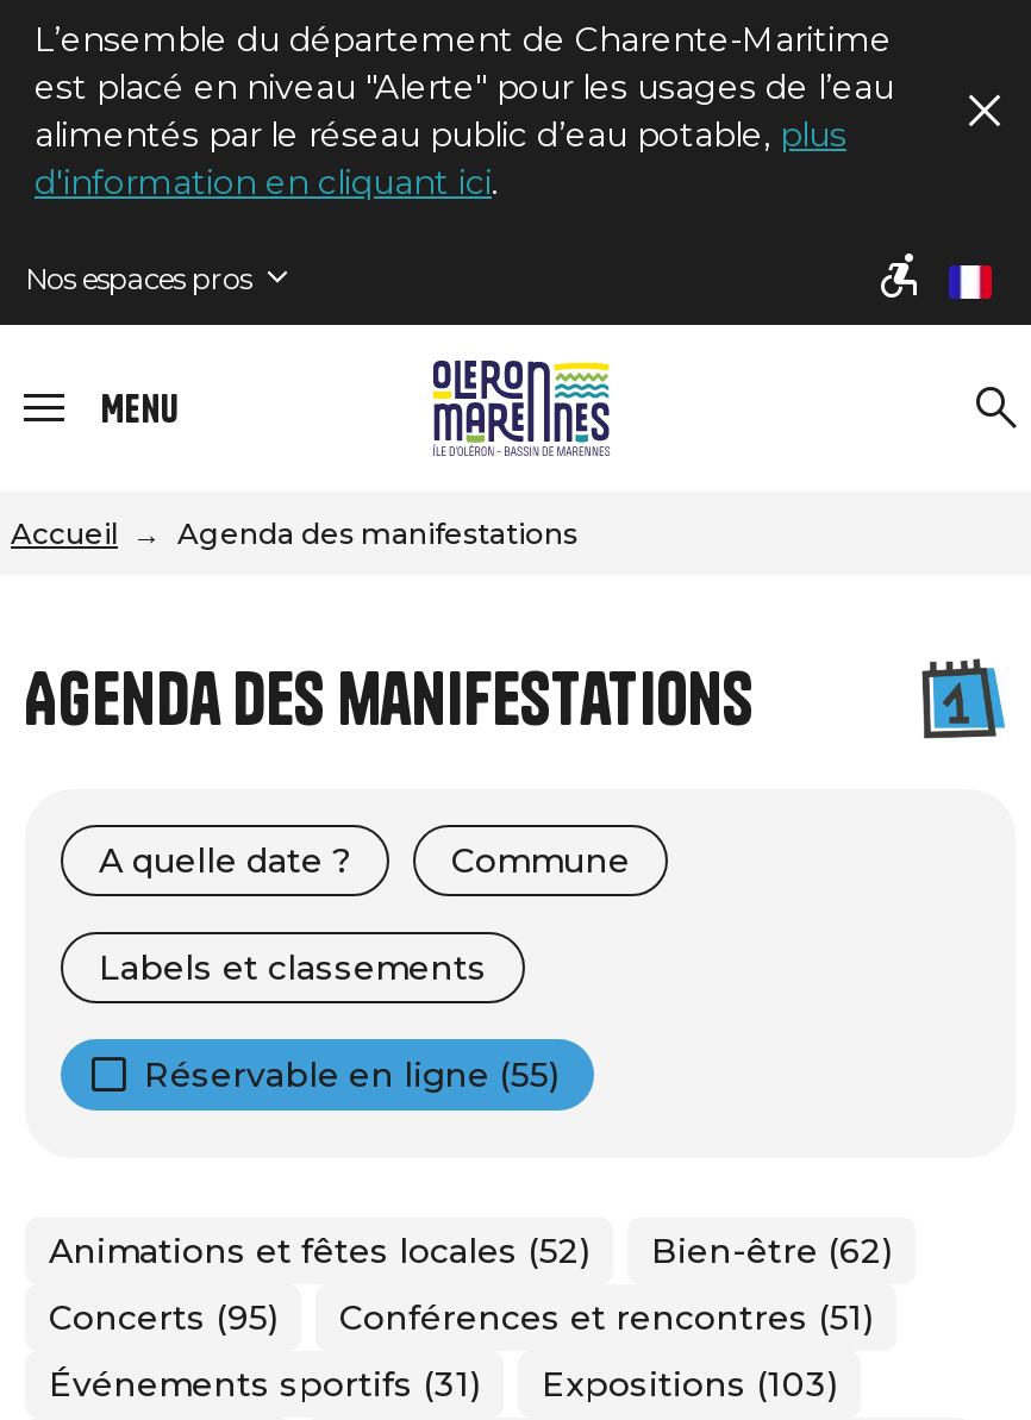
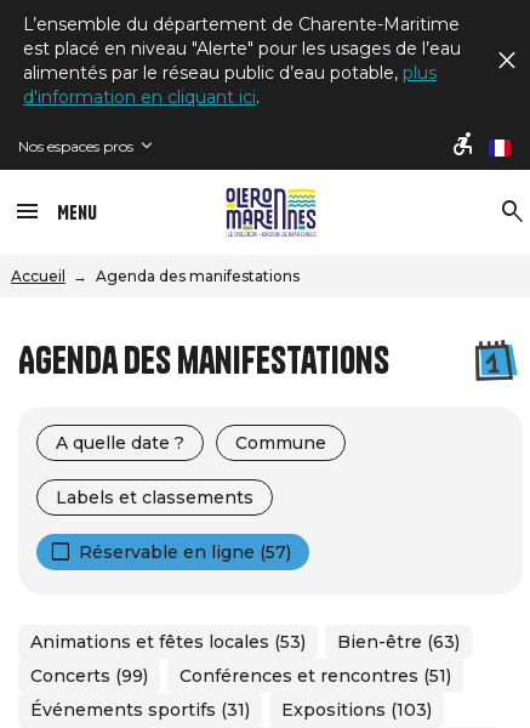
[144,1053,558,1096] Réservable en ligne (55) -> [79,541,291,563] Réservable en ligne (57)
[49,1230,589,1272] Animations et fêtes locales (52) -> [30,631,306,653] Animations et fêtes locales (53)
[651,1230,892,1272] Bien-être (62) -> [337,631,460,653] Bien-être (63)
[49,1296,873,1339] Concerts (95) Conférences et rencontres (51) -> [30,665,451,687] Concerts (99) Conférences et rencontres (51)

